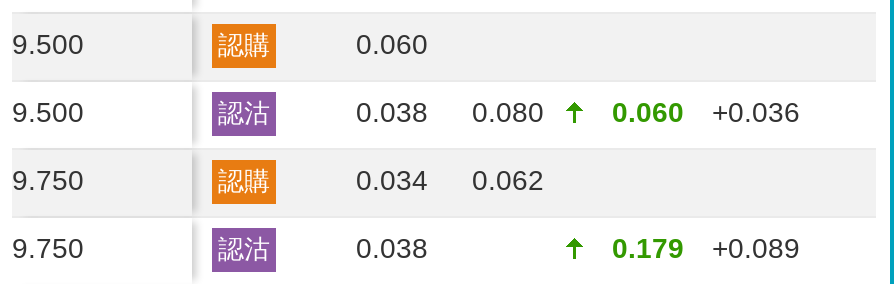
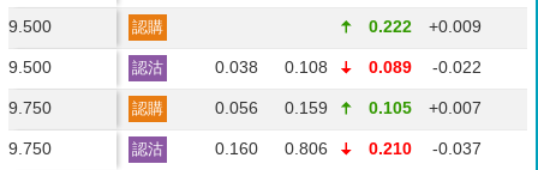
[356,28,428,60] 0.060 -> [369,17,482,36] 0.222 | +0.009
[356,96,544,128] 0.038 0.080 -> [215,57,328,77] 0.038 0.108
[612,96,684,128] 0.060 -> [369,57,412,77] 0.089
[712,96,800,128] +0.036 -> [432,57,482,77] -0.022
[356,164,544,196] 0.034 | 0.062 -> [215,98,482,117] 0.056 | 0.159 | 0.105 | +0.007
[356,232,800,264] 0.038 | 0.179 | +0.089 -> [215,139,482,158] 0.160 | 0.806 | 0.210 | -0.037

